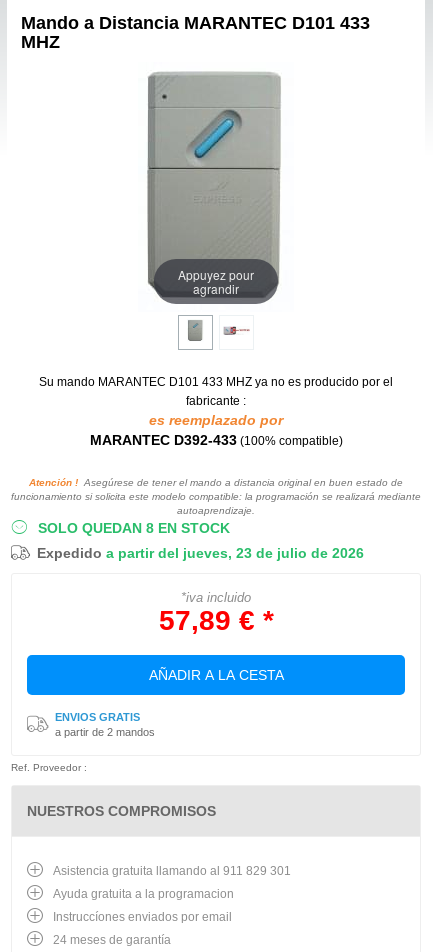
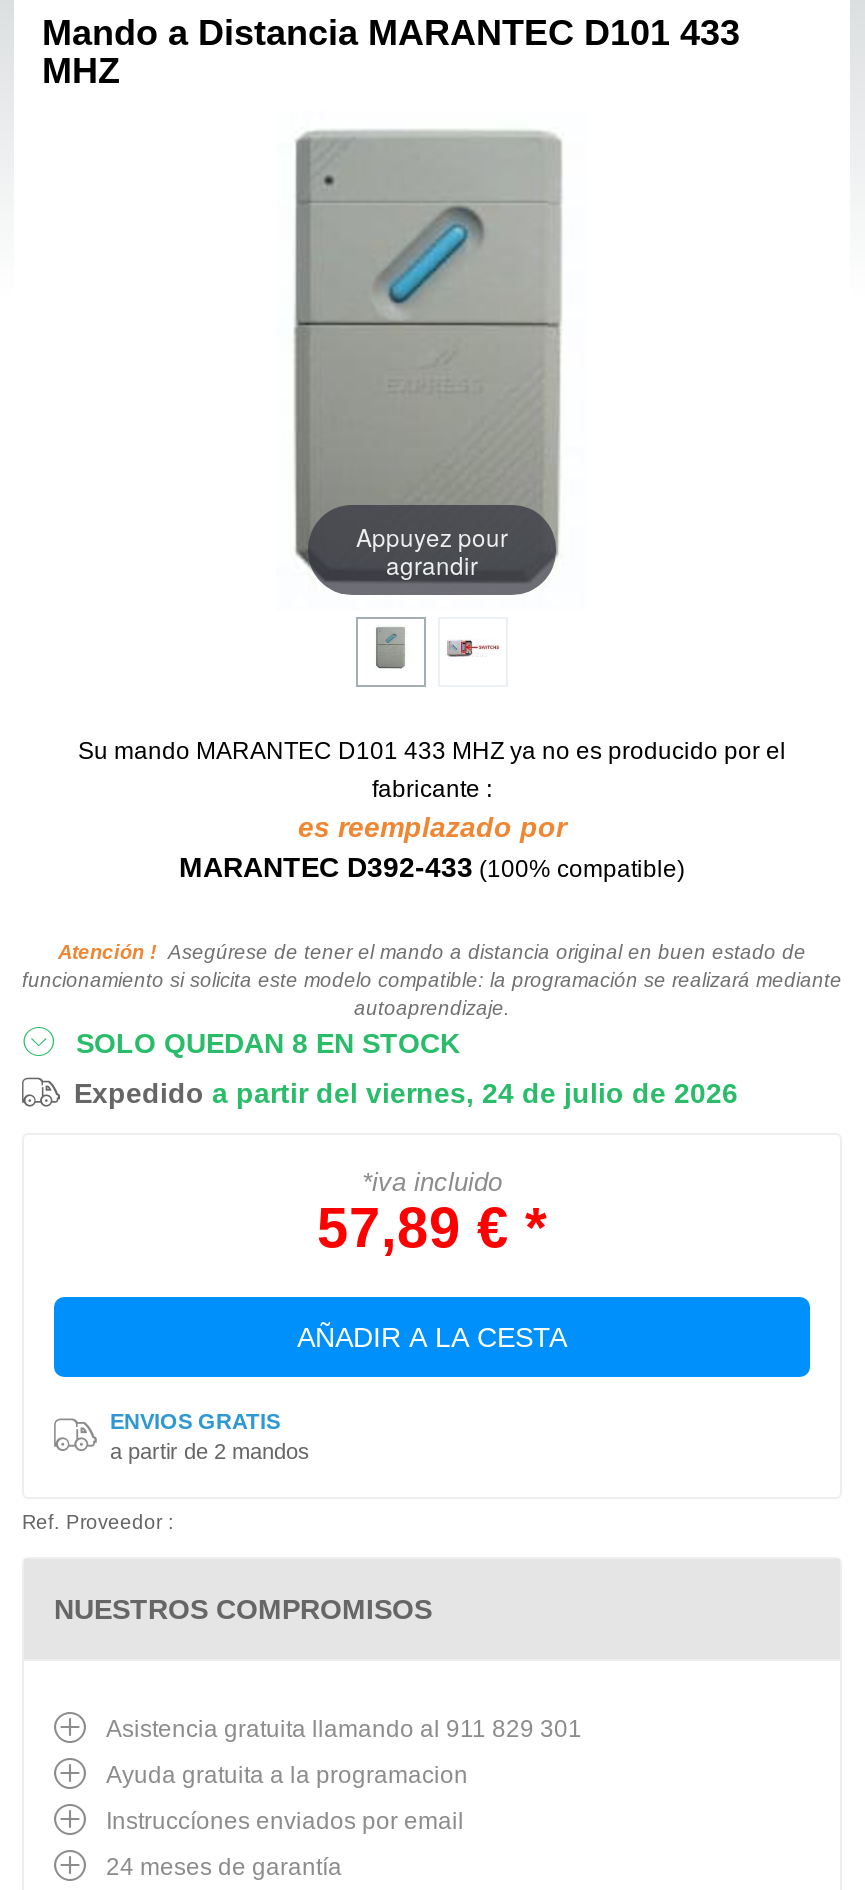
[37,545,364,561] Expedido a partir del jueves, 23 de julio de 2026 -> [74,1077,738,1109] Expedido a partir del viernes, 24 de julio de 2026

